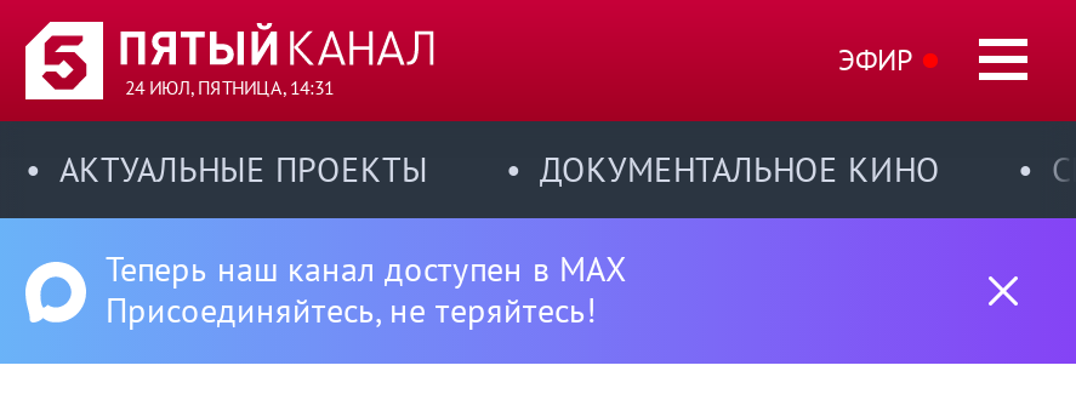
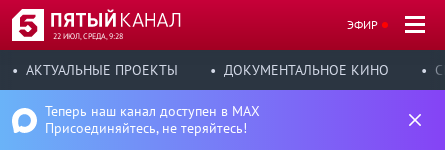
[125,75,334,99] 24 ИЮЛ, ПЯТНИЦА, 14:31 -> [53,31,123,41] 22 ИЮЛ, СРЕДА, 9:28

